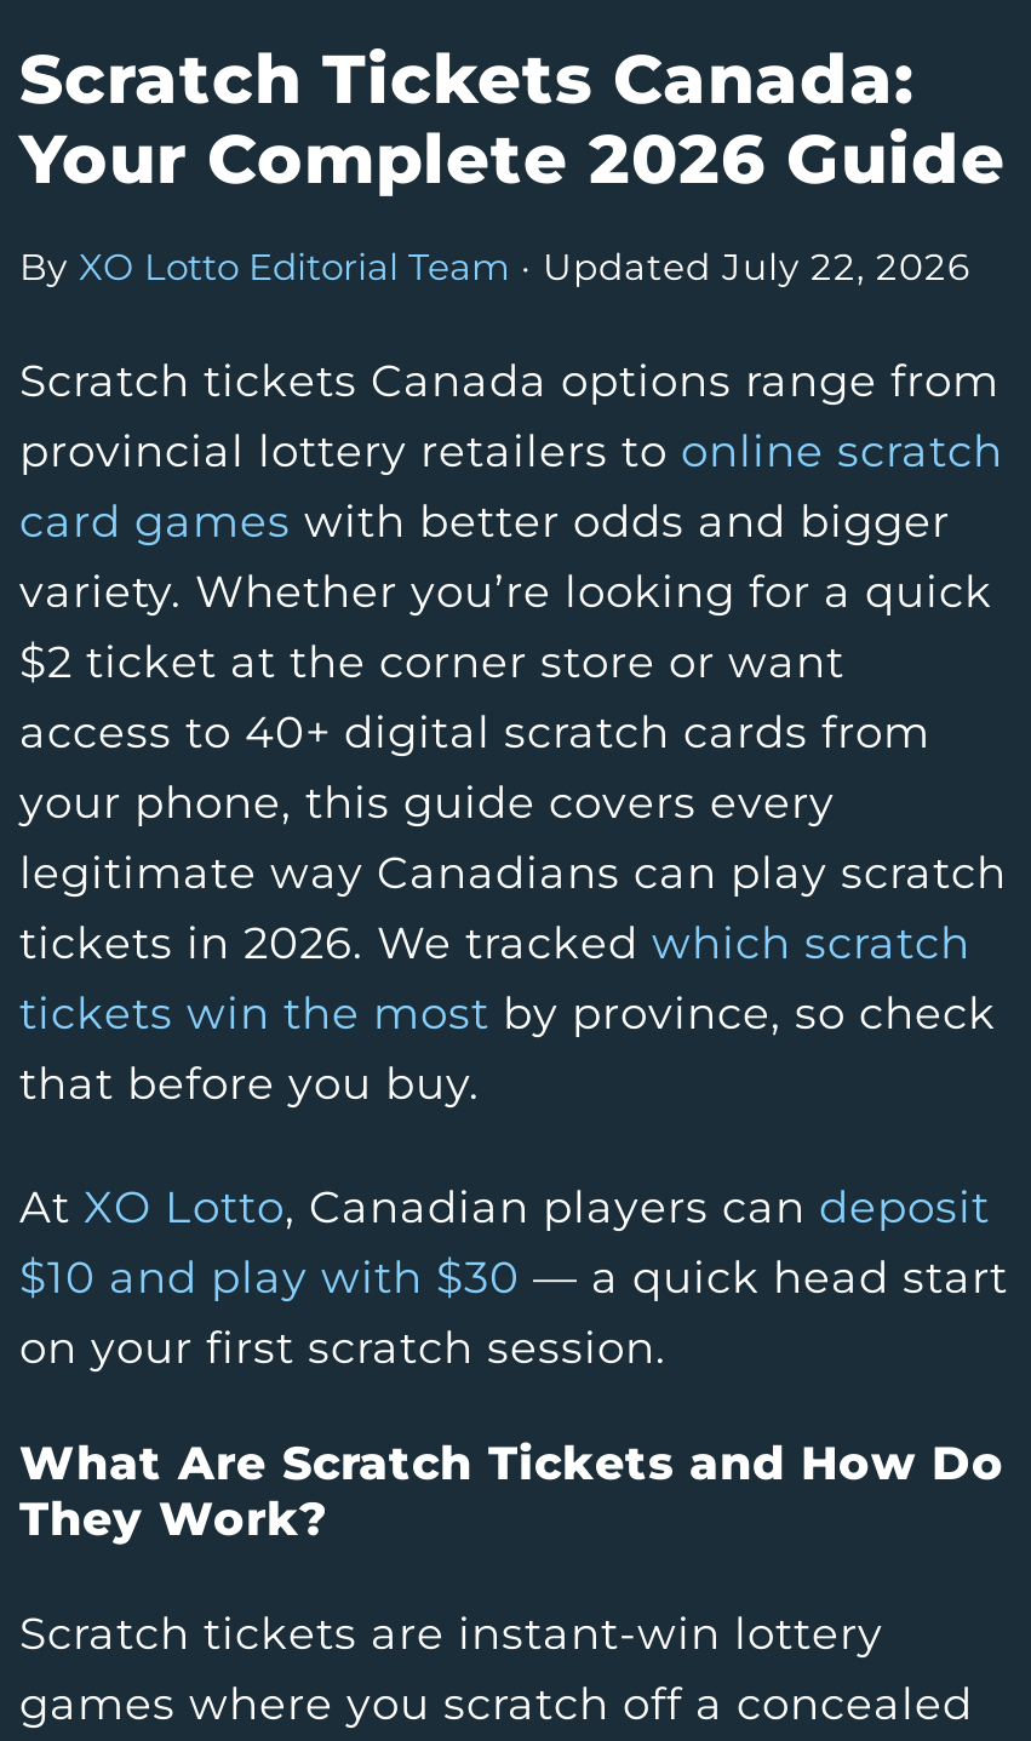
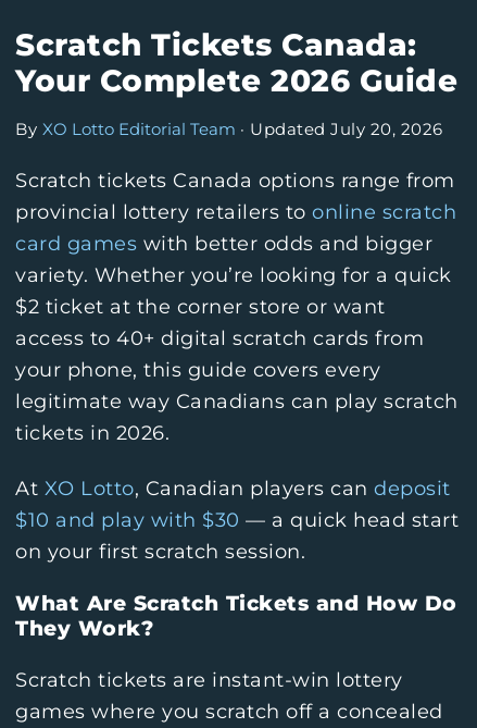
[19,242,970,288] By XO Lotto Editorial Team · Updated July 22, 2026 -> [15,118,443,139] By XO Lotto Editorial Team · Updated July 20, 2026
[19,917,996,1111] tickets in 2026. We tracked which scratch | tickets win the most by province, so check | that before you buy. -> [15,421,170,445] tickets in 2026.

